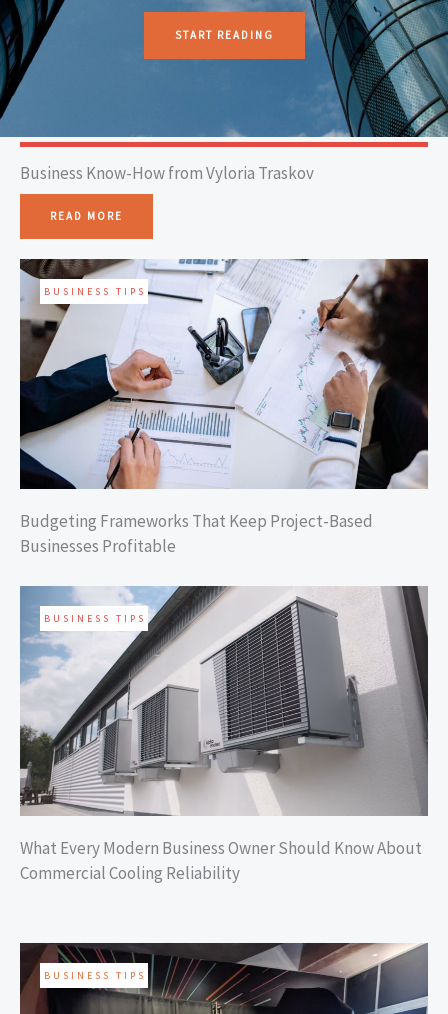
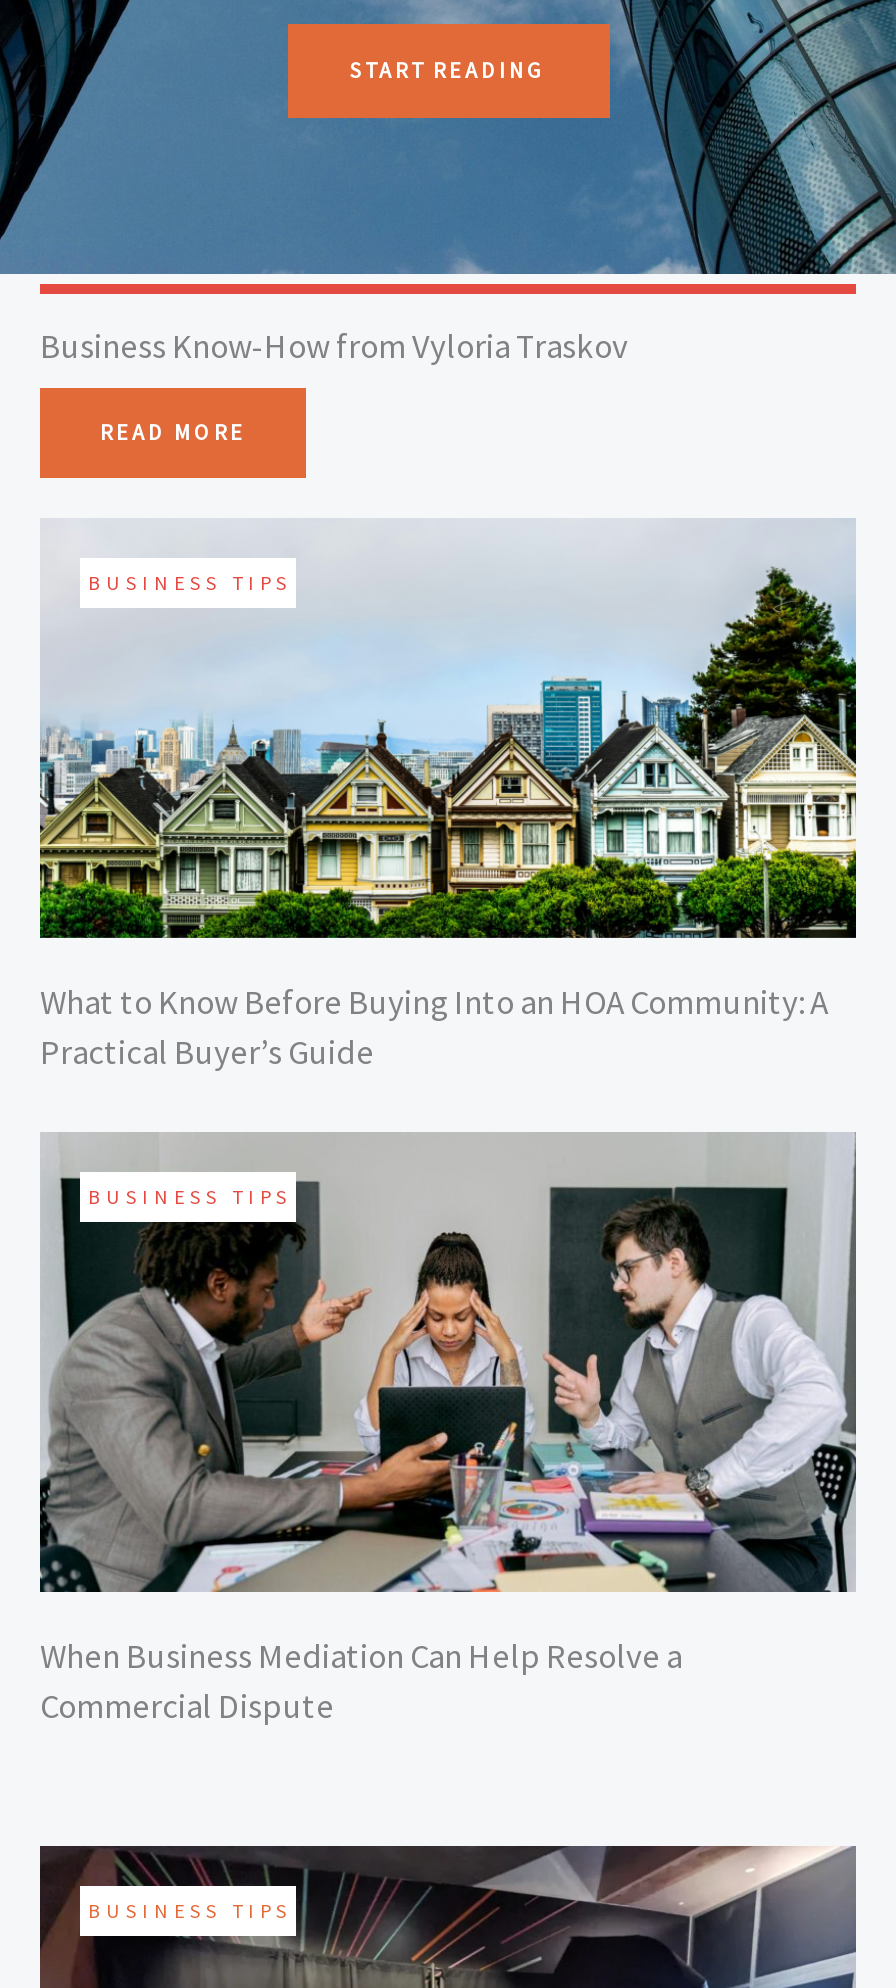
[19,258,429,557] [image] | Budgeting Frameworks That Keep Project-Based | Businesses Profitable -> [38,518,858,1074] [image] | What to Know Before Buying Into an HOA Community: A | Practical Buyer’s Guide
[19,586,428,884] [image] | What Every Modern Business Owner Should Know About | Commercial Cooling Reliability -> [38,1132,856,1728] [image] | When Business Mediation Can Help Resolve a | Commercial Dispute

